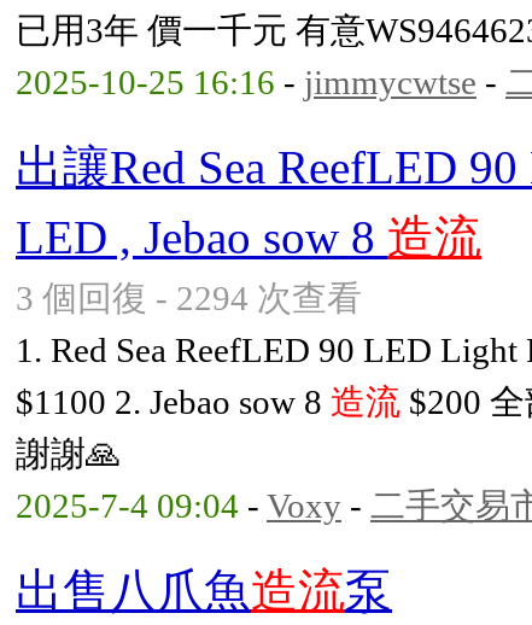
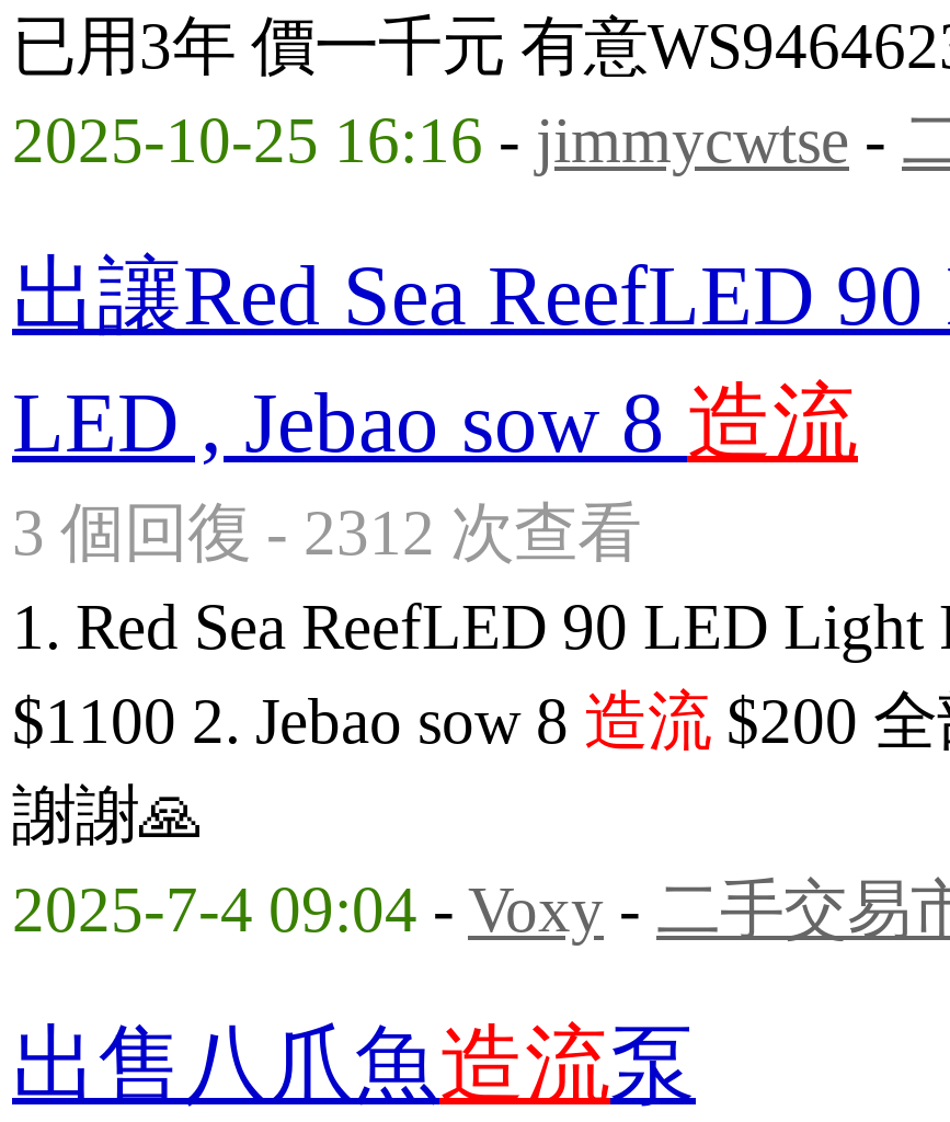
[16,279,362,317] 3 個回復 - 2294 次查看 -> [12,497,641,568] 3 個回復 - 2312 次查看

